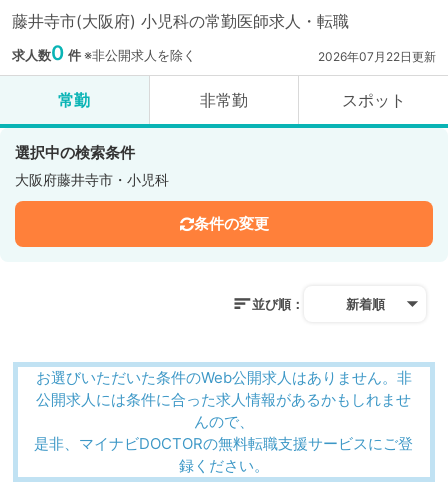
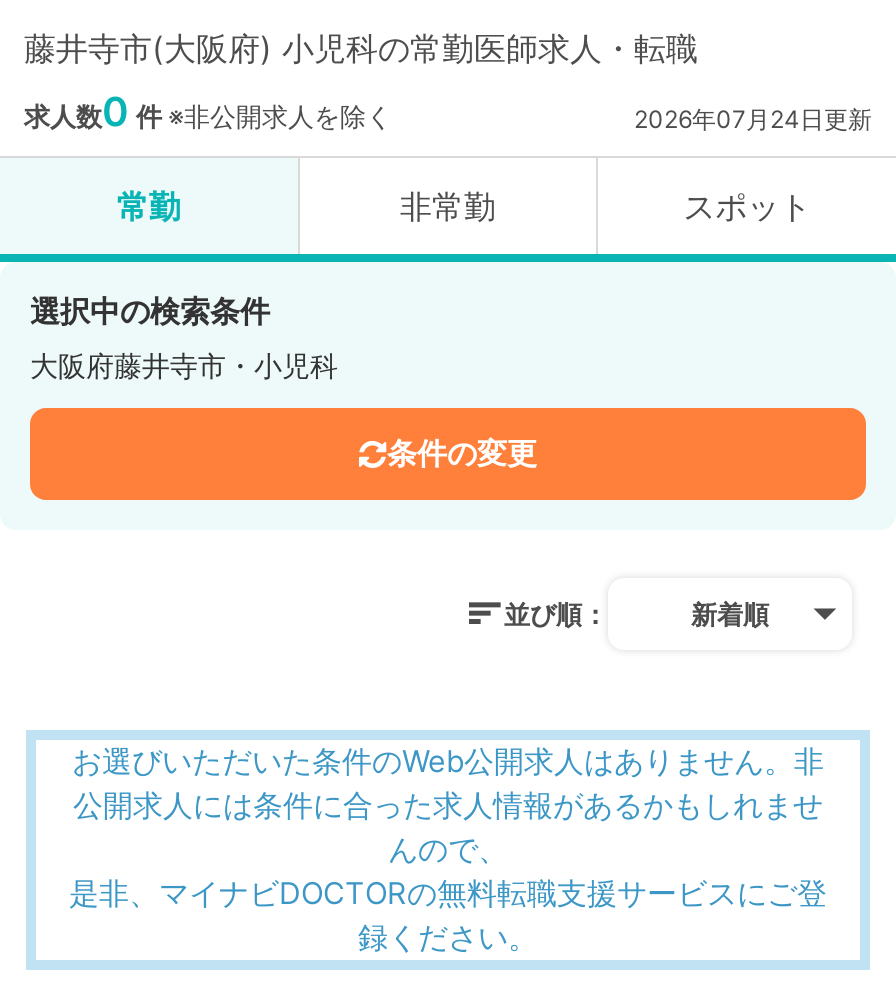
[318,49,436,64] 2026年07月22日更新 -> [634,104,872,134] 2026年07月24日更新

